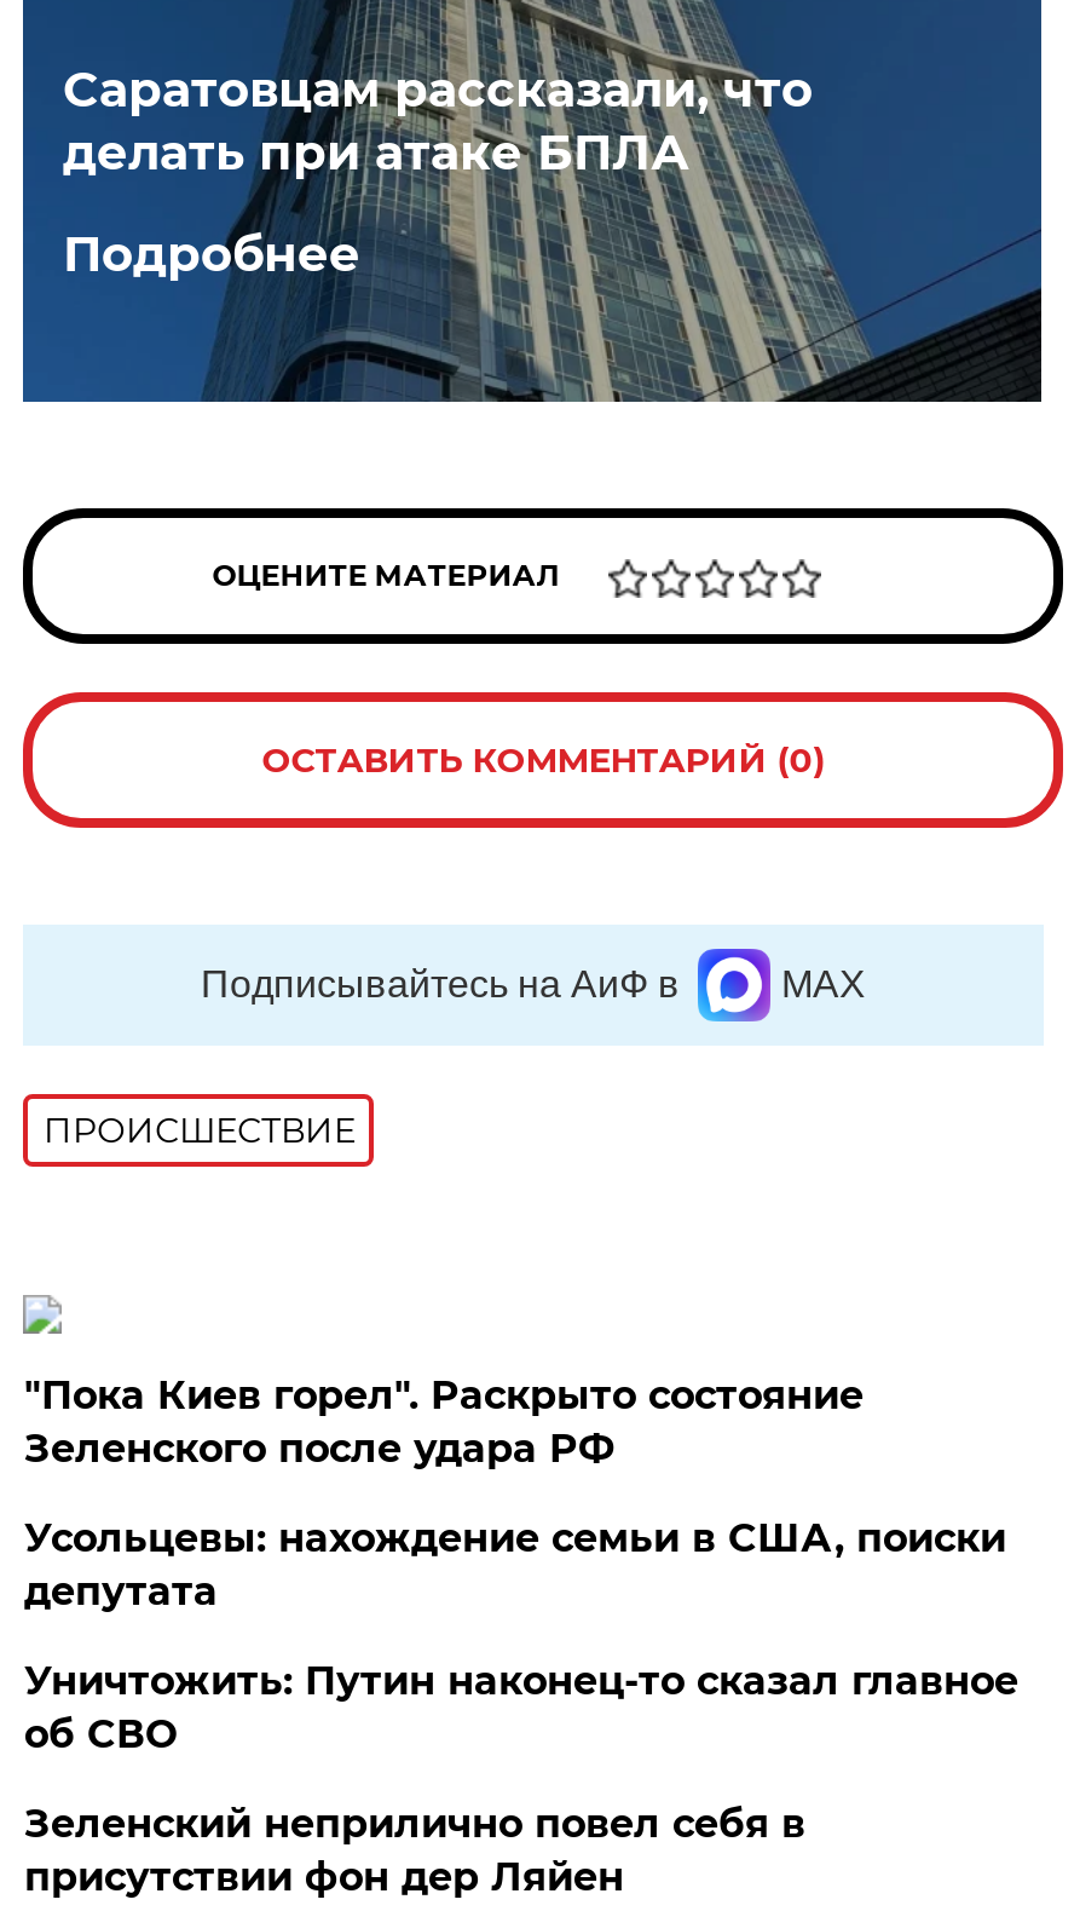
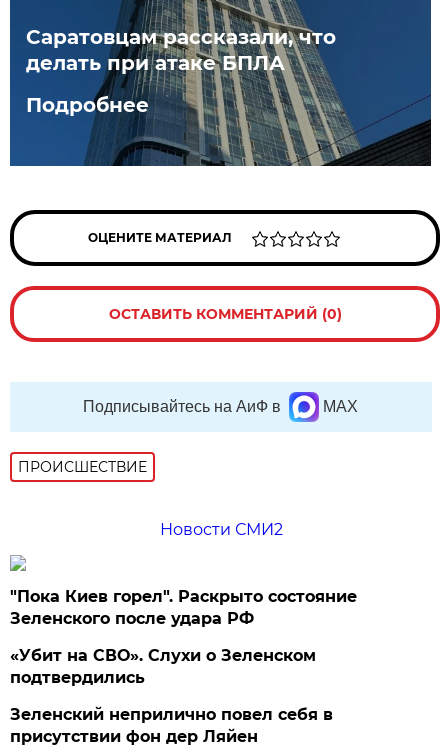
none -> [160,520,283,539] Новости СМИ2
moved [24,1372,863,1472] -> [10,587,357,628]: "Пока Киев горел". Раскрыто состояние | Зеленского после удара РФ
[24,1515,1018,1757] Усольцевы: нахождение семьи в США, поиски | депутата | Уничтожить: Путин наконец-то сказал главное | об СВО -> [10,646,316,687] «Убит на СВО». Слухи о Зеленском | подтвердились

